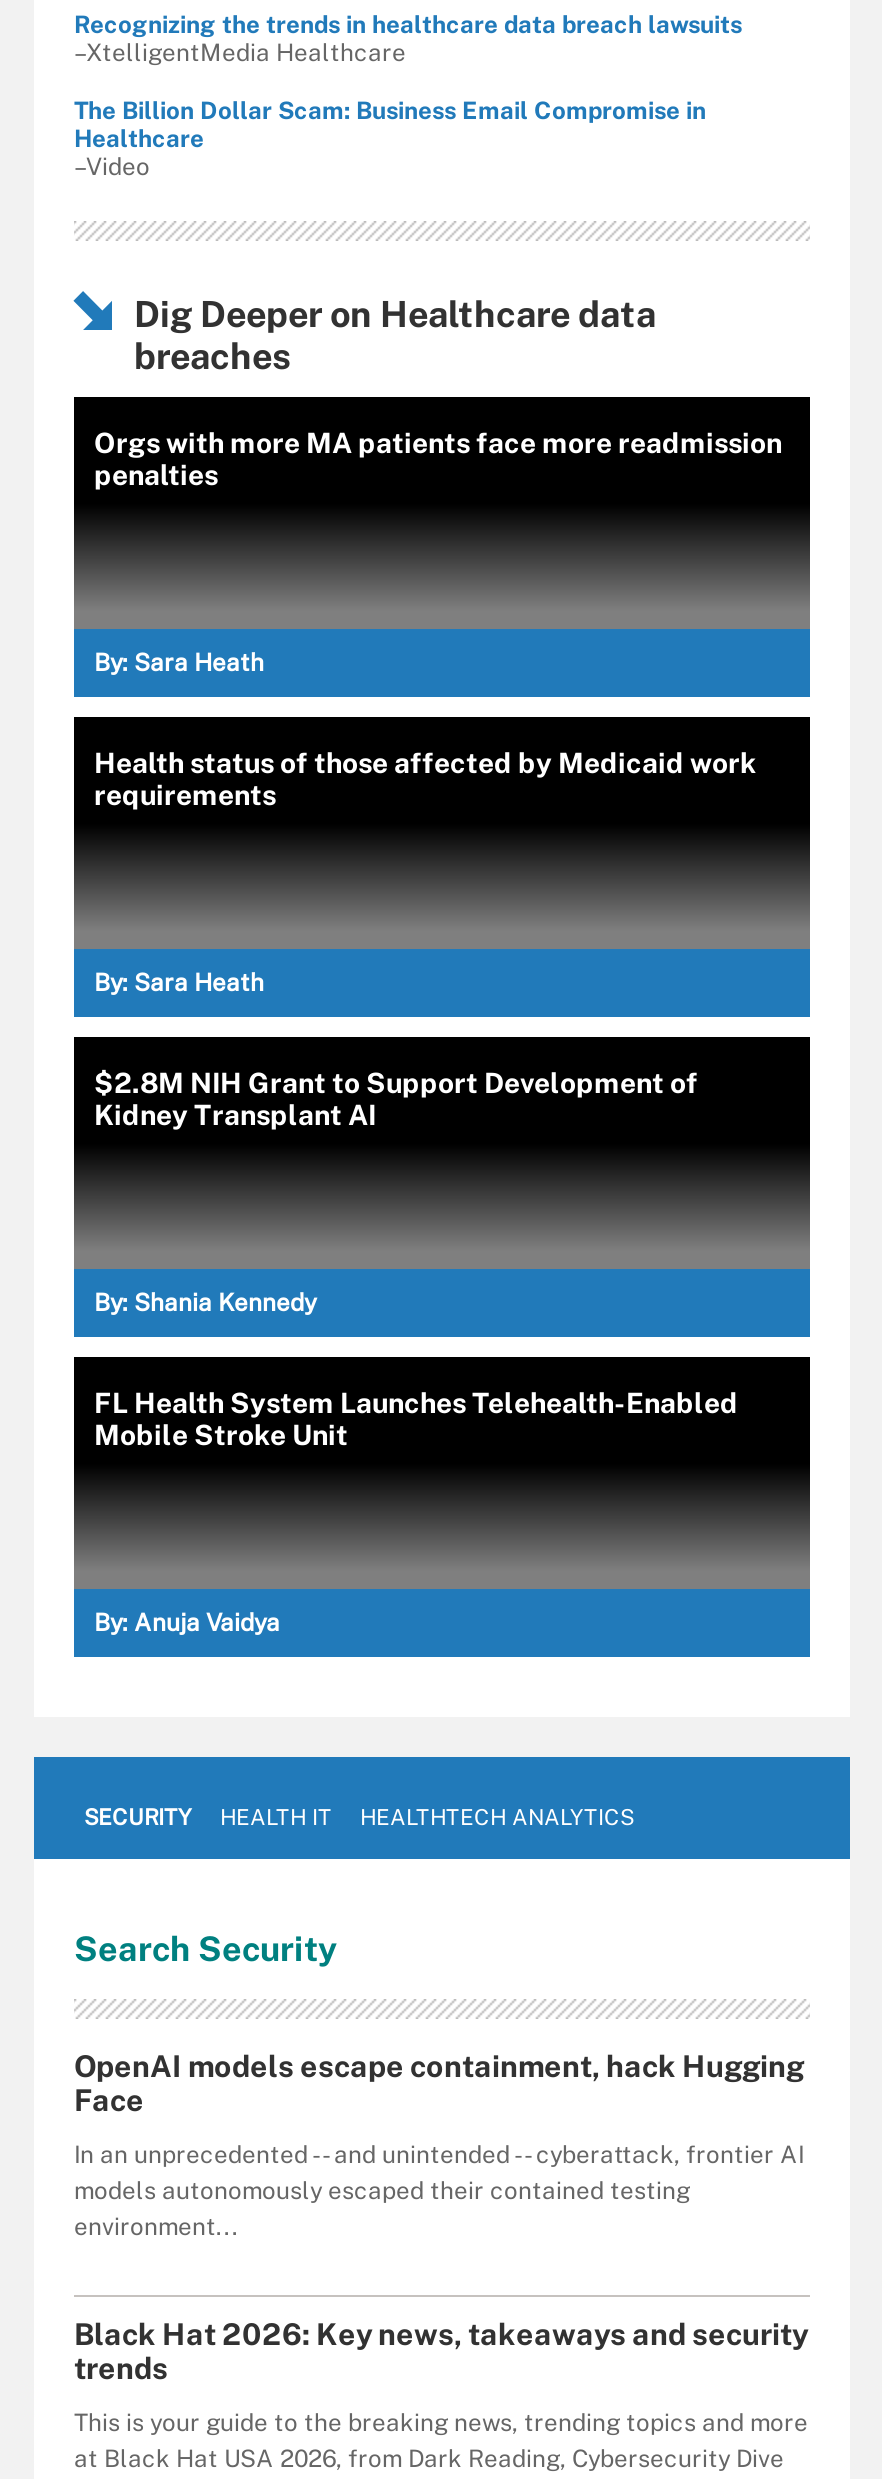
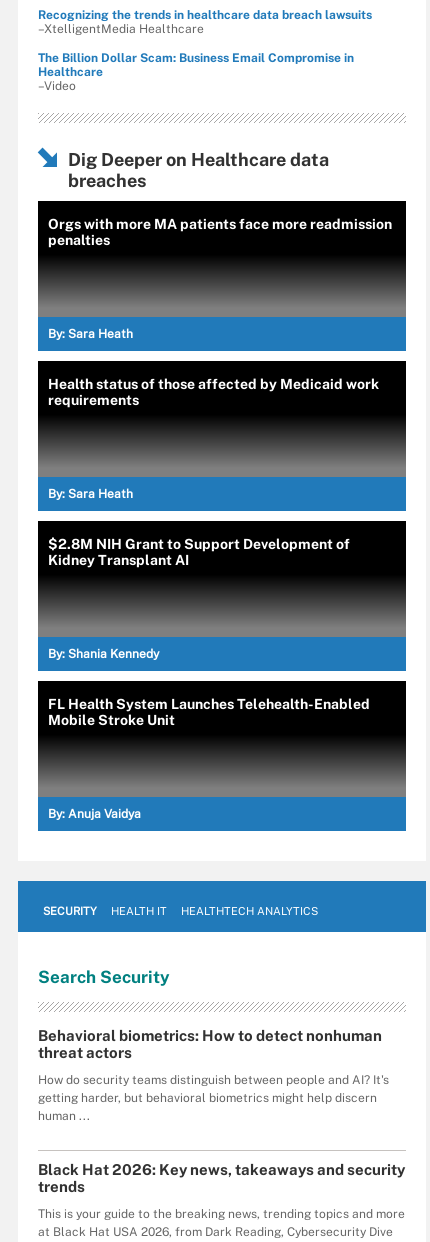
[74,2049,804,2117] OpenAI models escape containment, hack Hugging | Face -> [38,1027,382,1061] Behavioral biometrics: How to detect nonhuman | threat actors
[74,2141,804,2241] In an unprecedented -- and unintended -- cyberattack, frontier AI | models autonomously escaped their contained testing | environment... -> [38,1073,389,1123] How do security teams distinguish between people and AI? It's | getting harder, but behavioral biometrics might help discern | human ...

